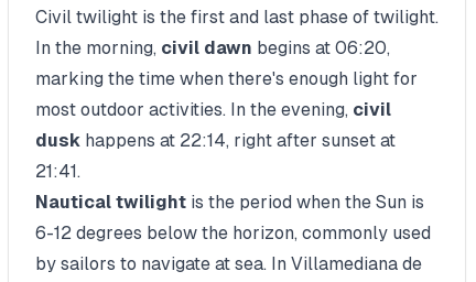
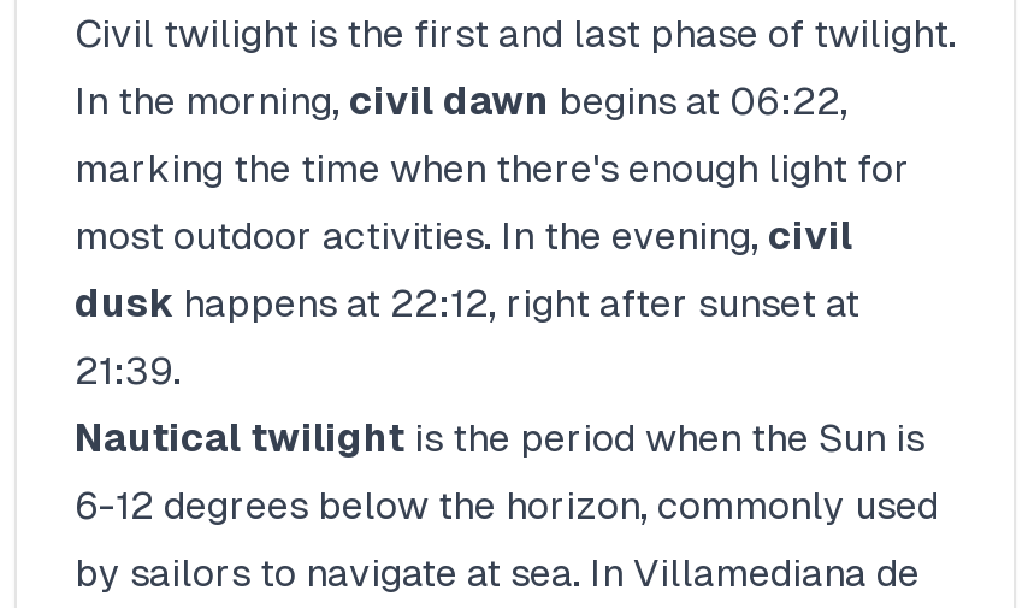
[35,37,390,58] In the morning, civil dawn begins at 06:20, -> [75,78,847,124] In the morning, civil dawn begins at 06:22,
[35,130,396,151] dusk happens at 22:14, right after sunset at -> [75,281,859,326] dusk happens at 22:12, right after sunset at
[35,161,80,182] 21:41. -> [75,348,181,394] 21:39.

